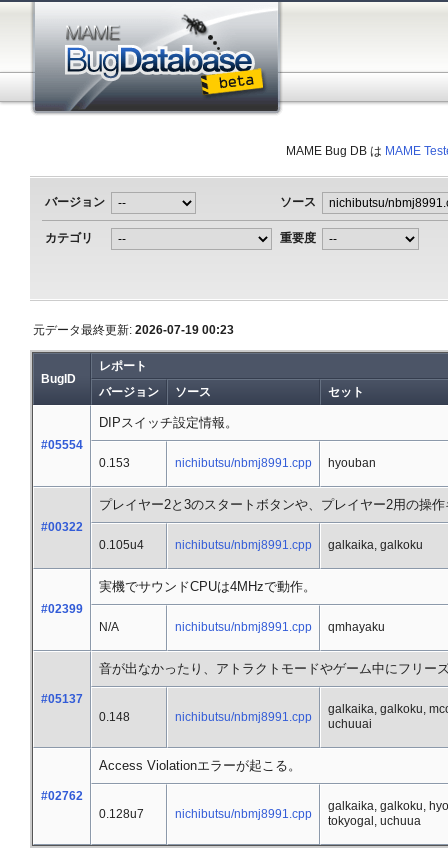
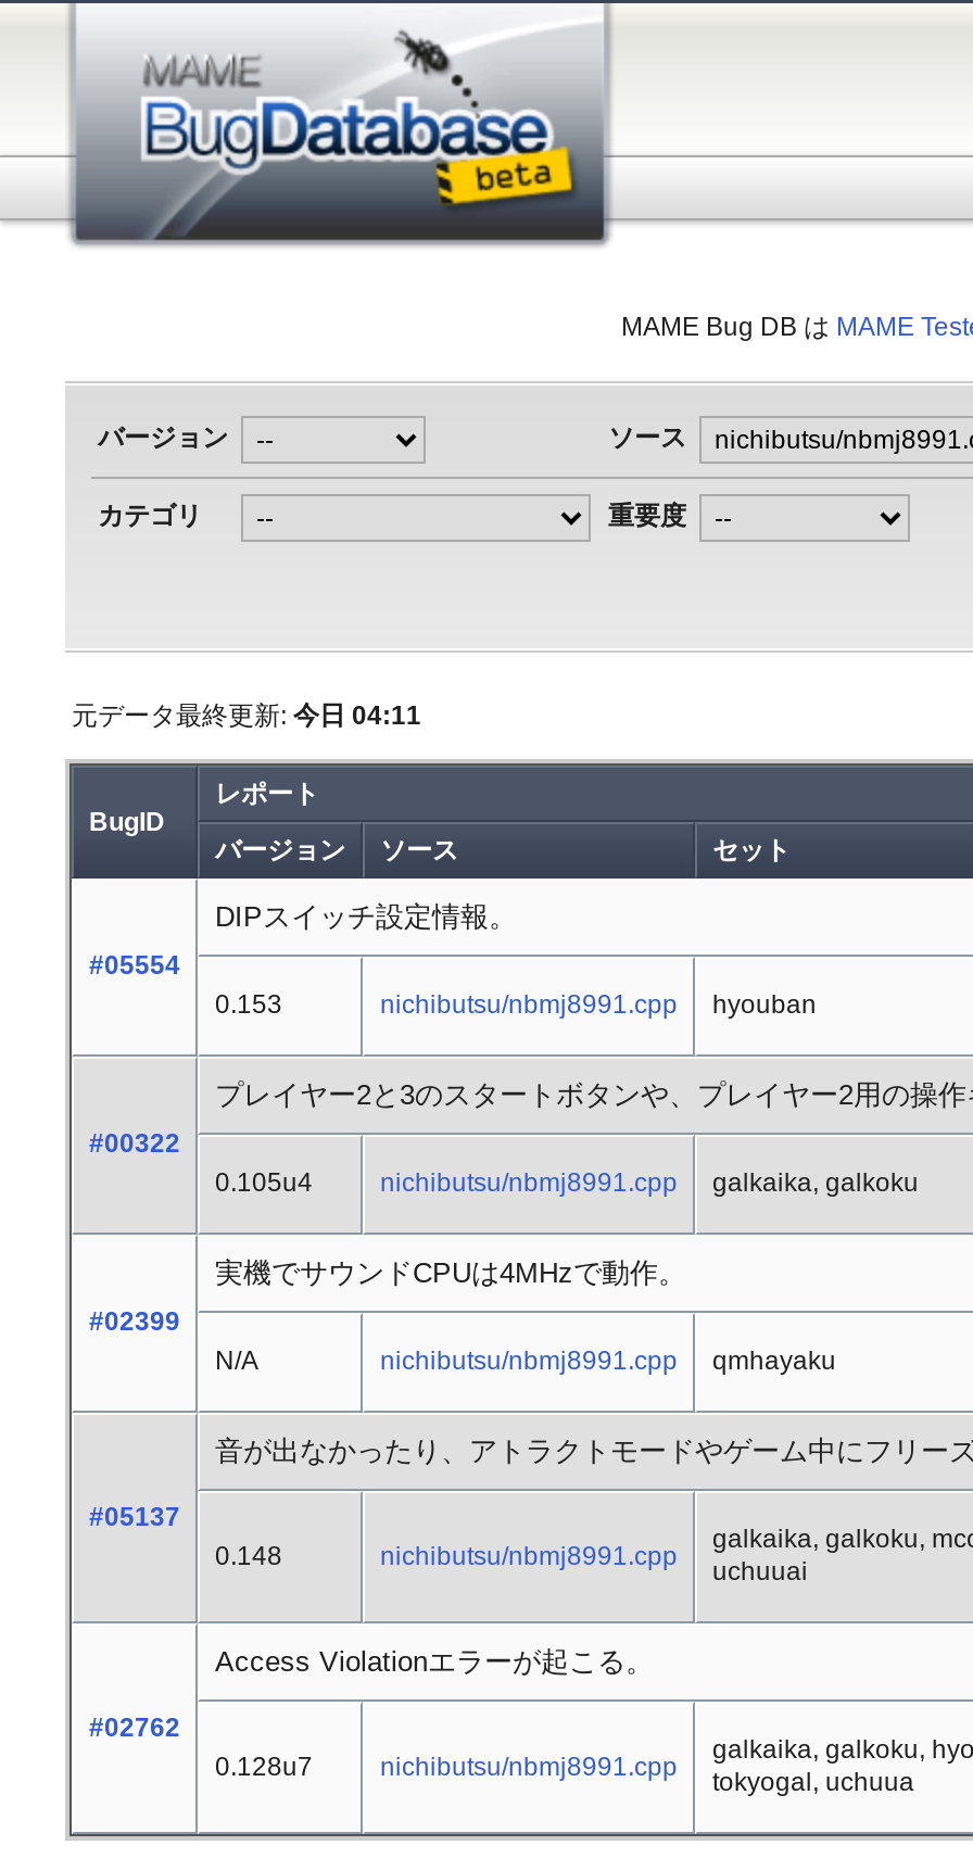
[33,323,234,337] 元データ最終更新: 2026-07-19 00:23 -> [72,700,421,731] 元データ最終更新:今日 04:11

